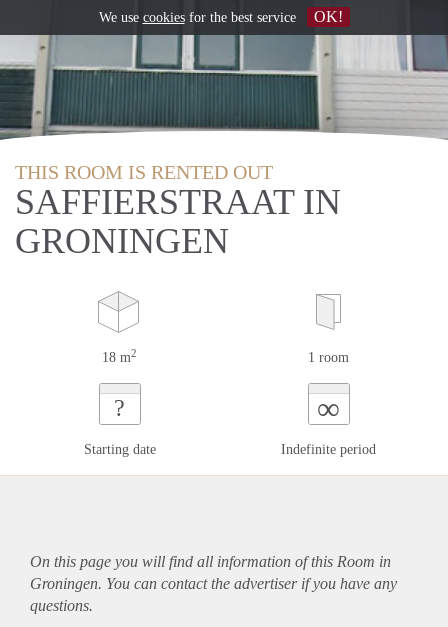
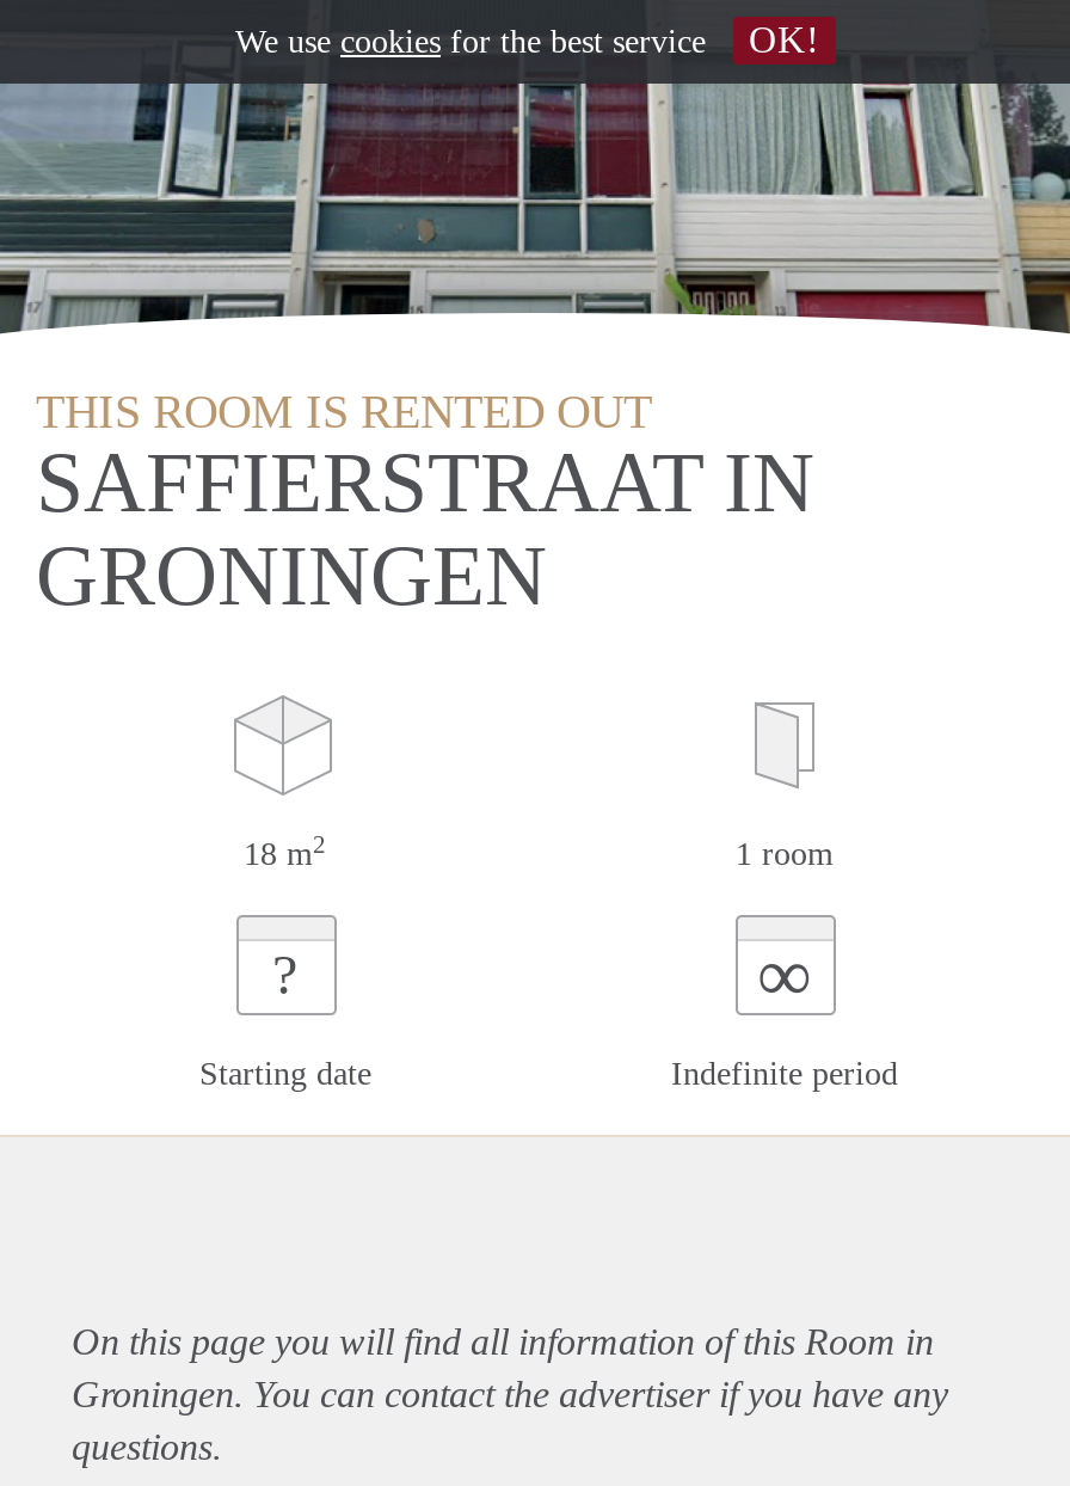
[3,34,445,140] [image] -> [7,81,1063,332] [image]

